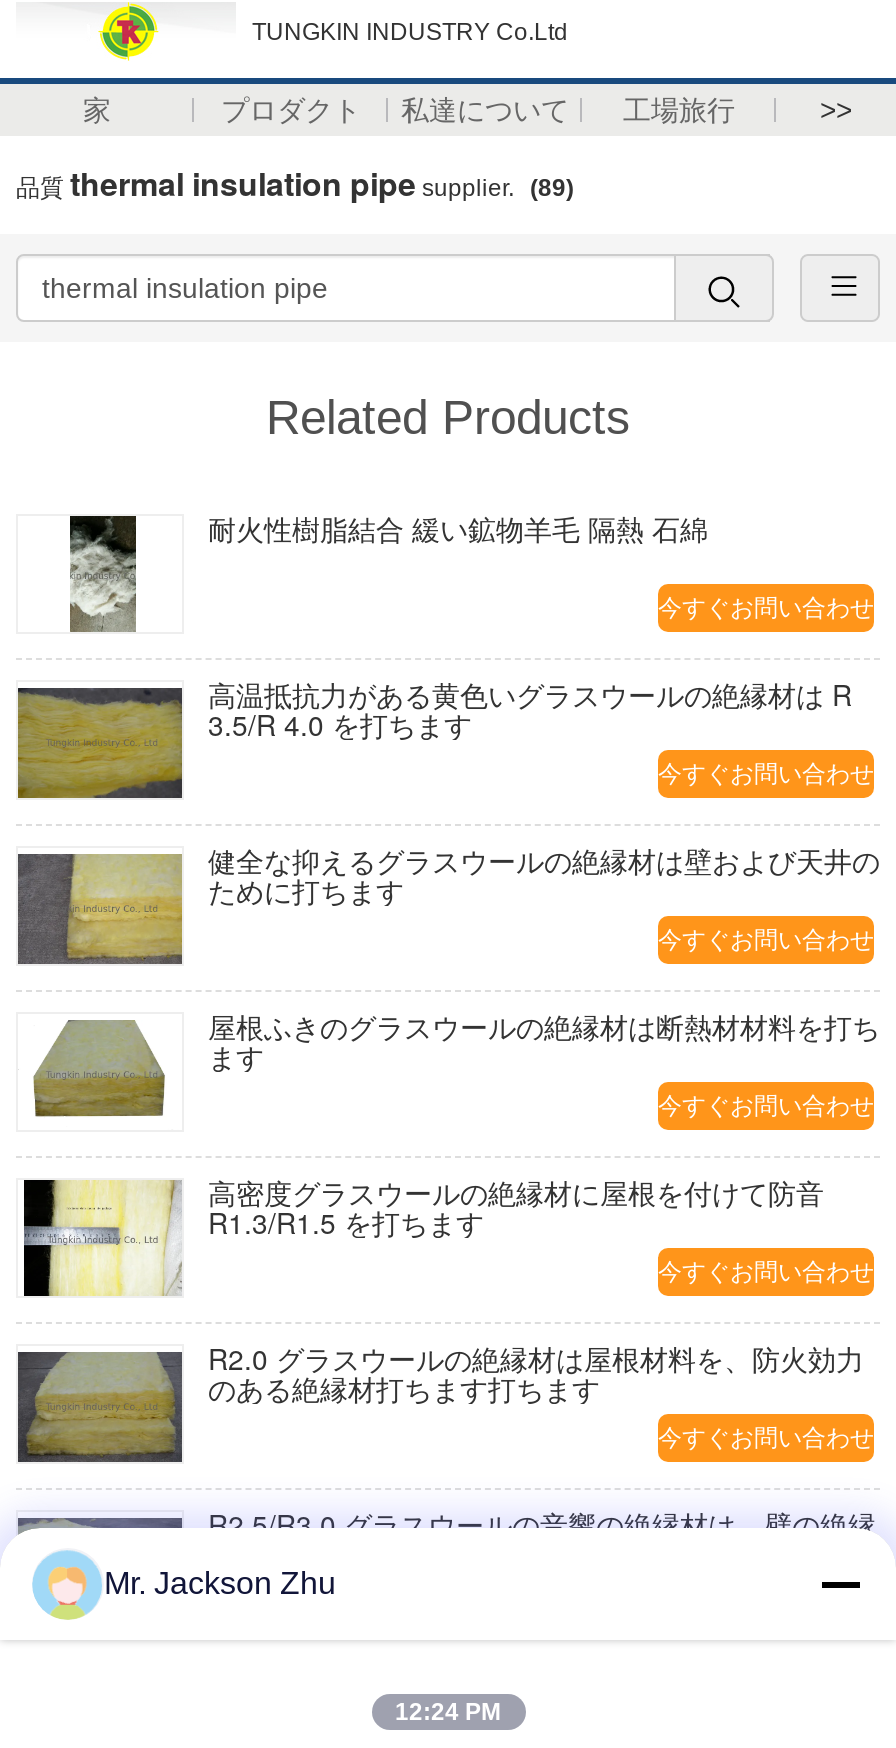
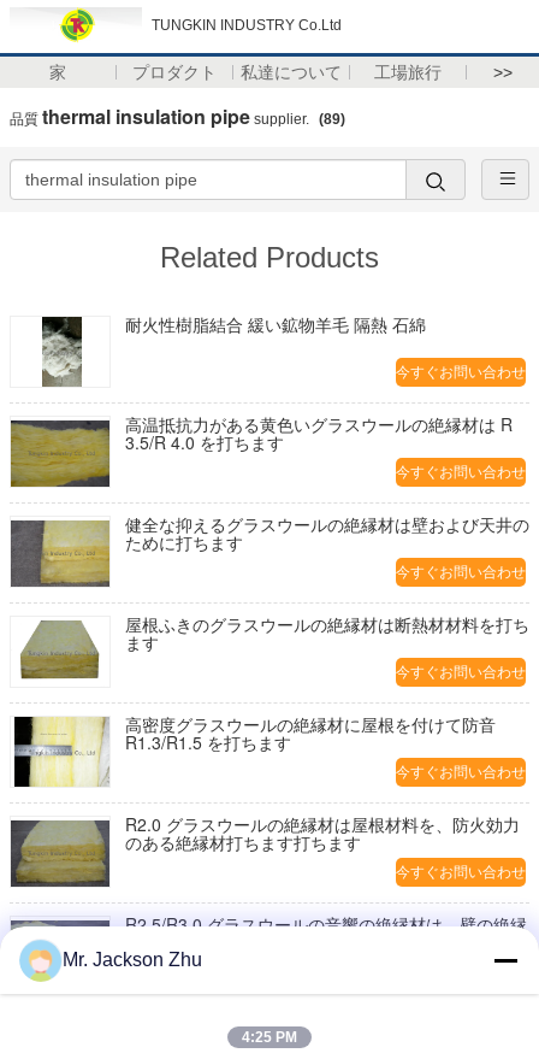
[395,1698,501,1726] 12:24 PM -> [242,1029,297,1046] 4:25 PM

